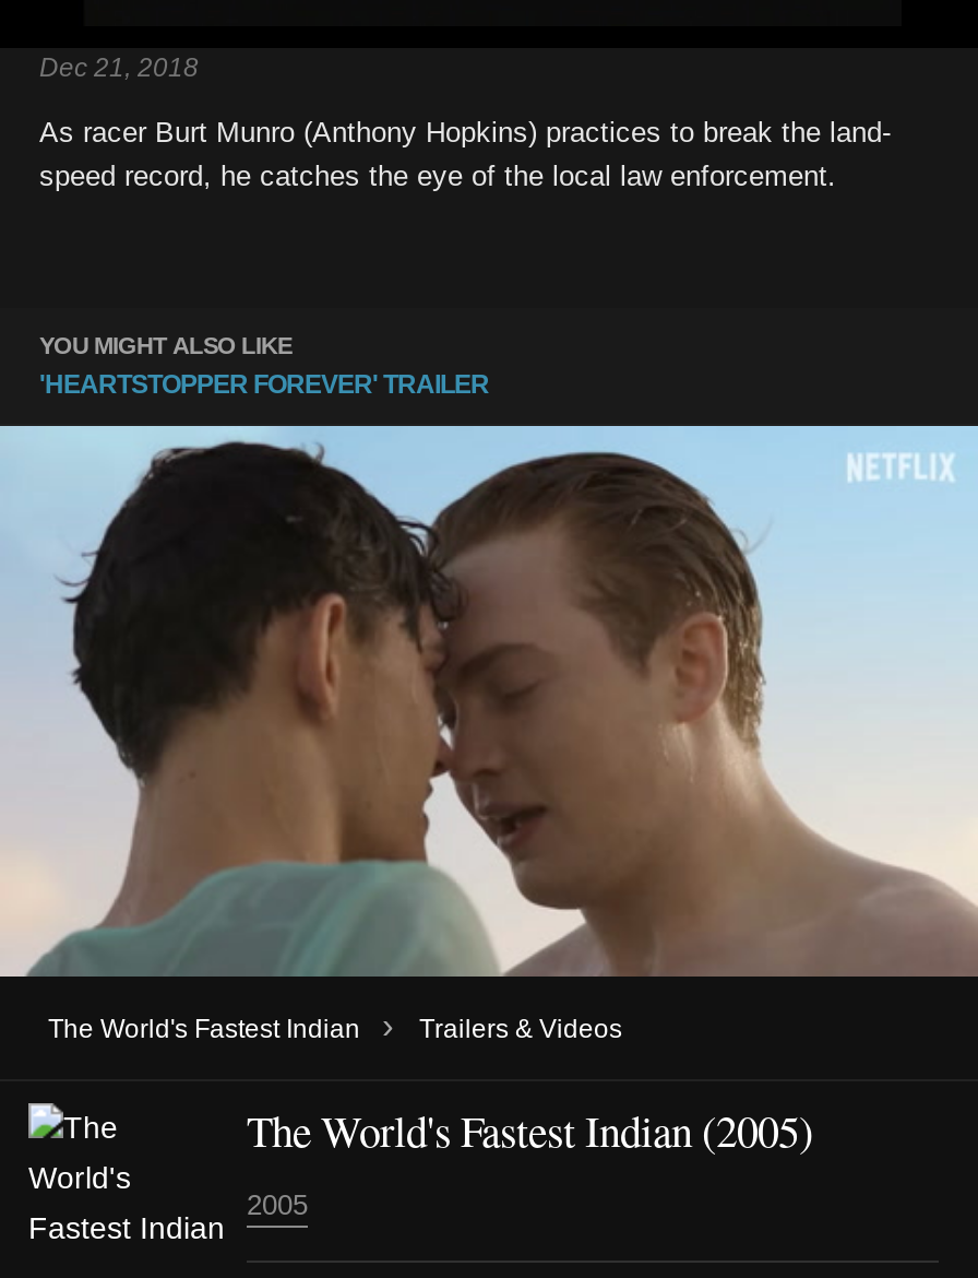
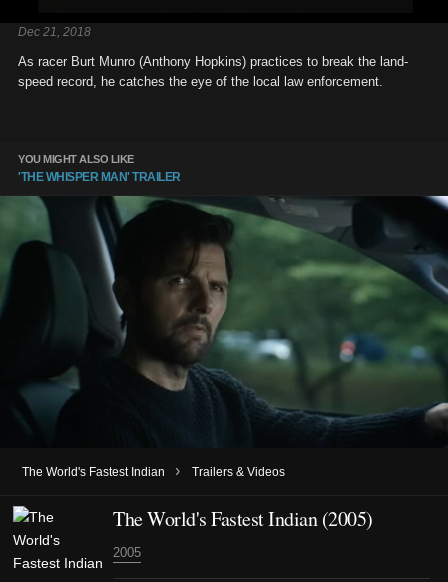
[39,369,489,400] 'HEARTSTOPPER FOREVER' TRAILER -> [18,170,180,184] 'THE WHISPER MAN' TRAILER
[7,424,971,979] [image] -> [3,195,445,448] [image]

